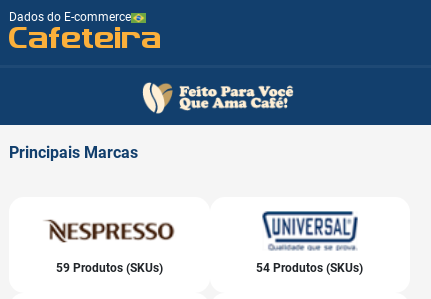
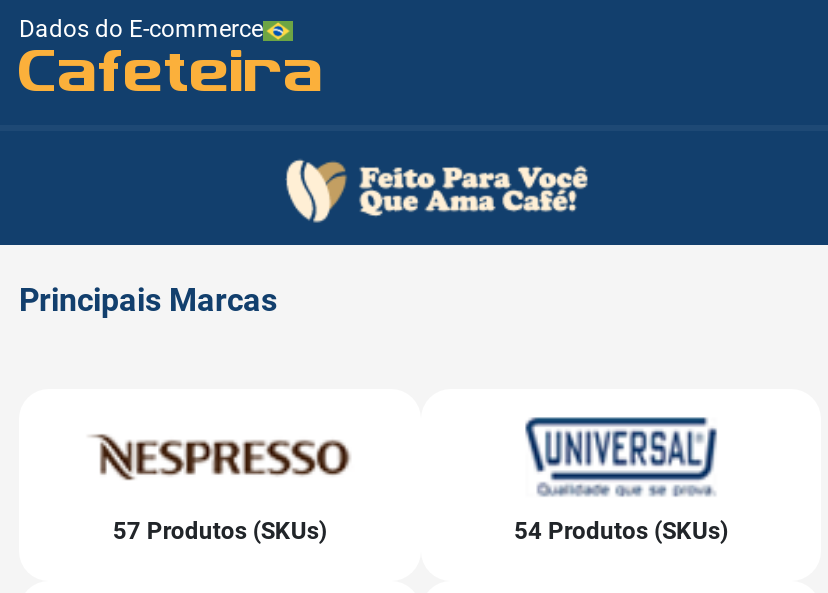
[56,261,163,275] 59 Produtos (SKUs) -> [113,517,327,545] 57 Produtos (SKUs)

